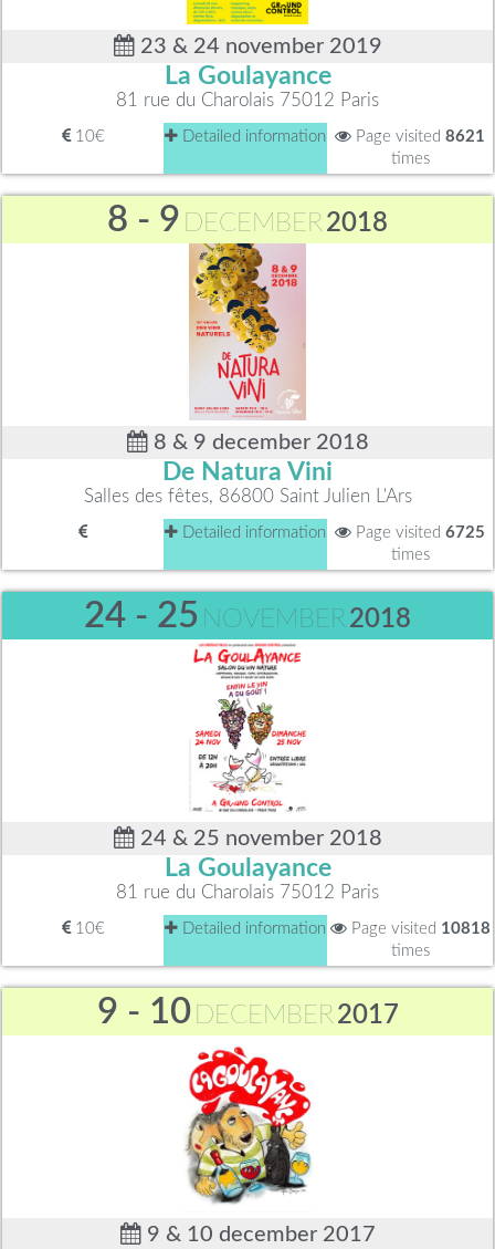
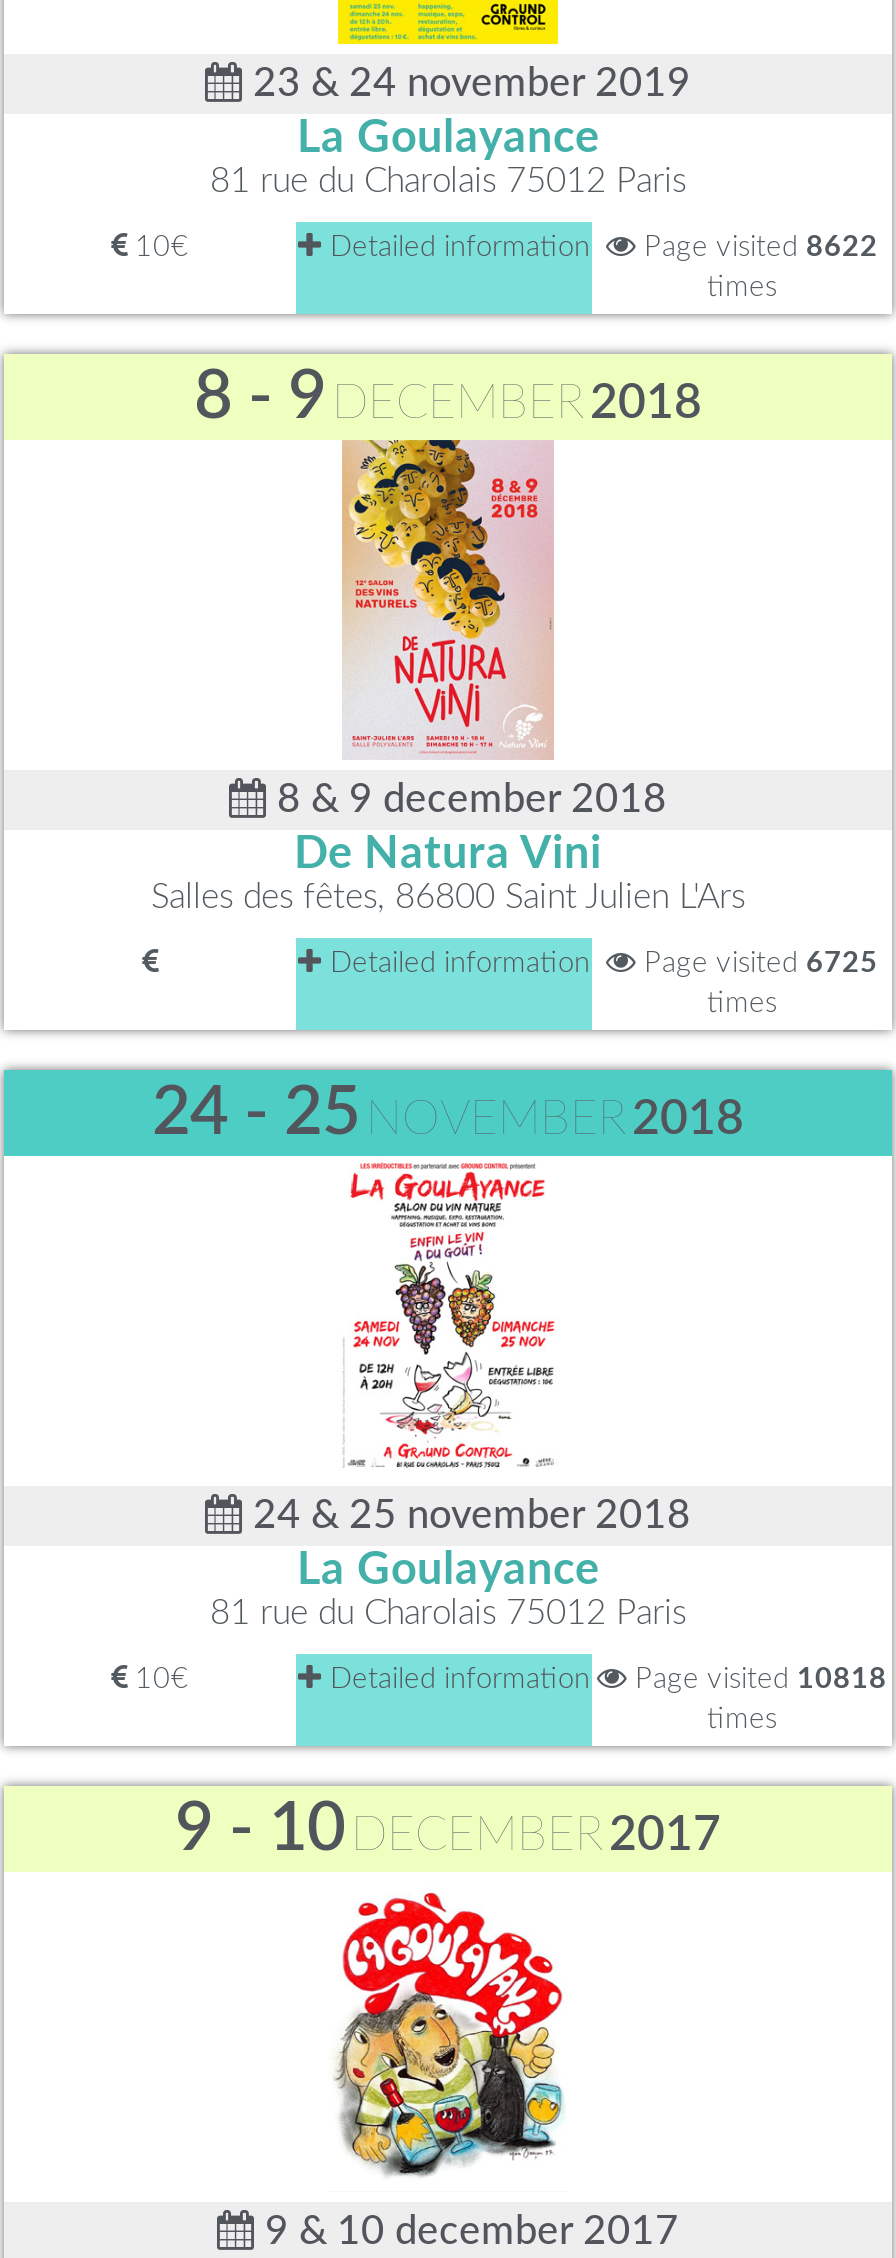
[178,128,485,145] Detailed information Page visited 8621 -> [322,232,878,262] Detailed information Page visited 8622

